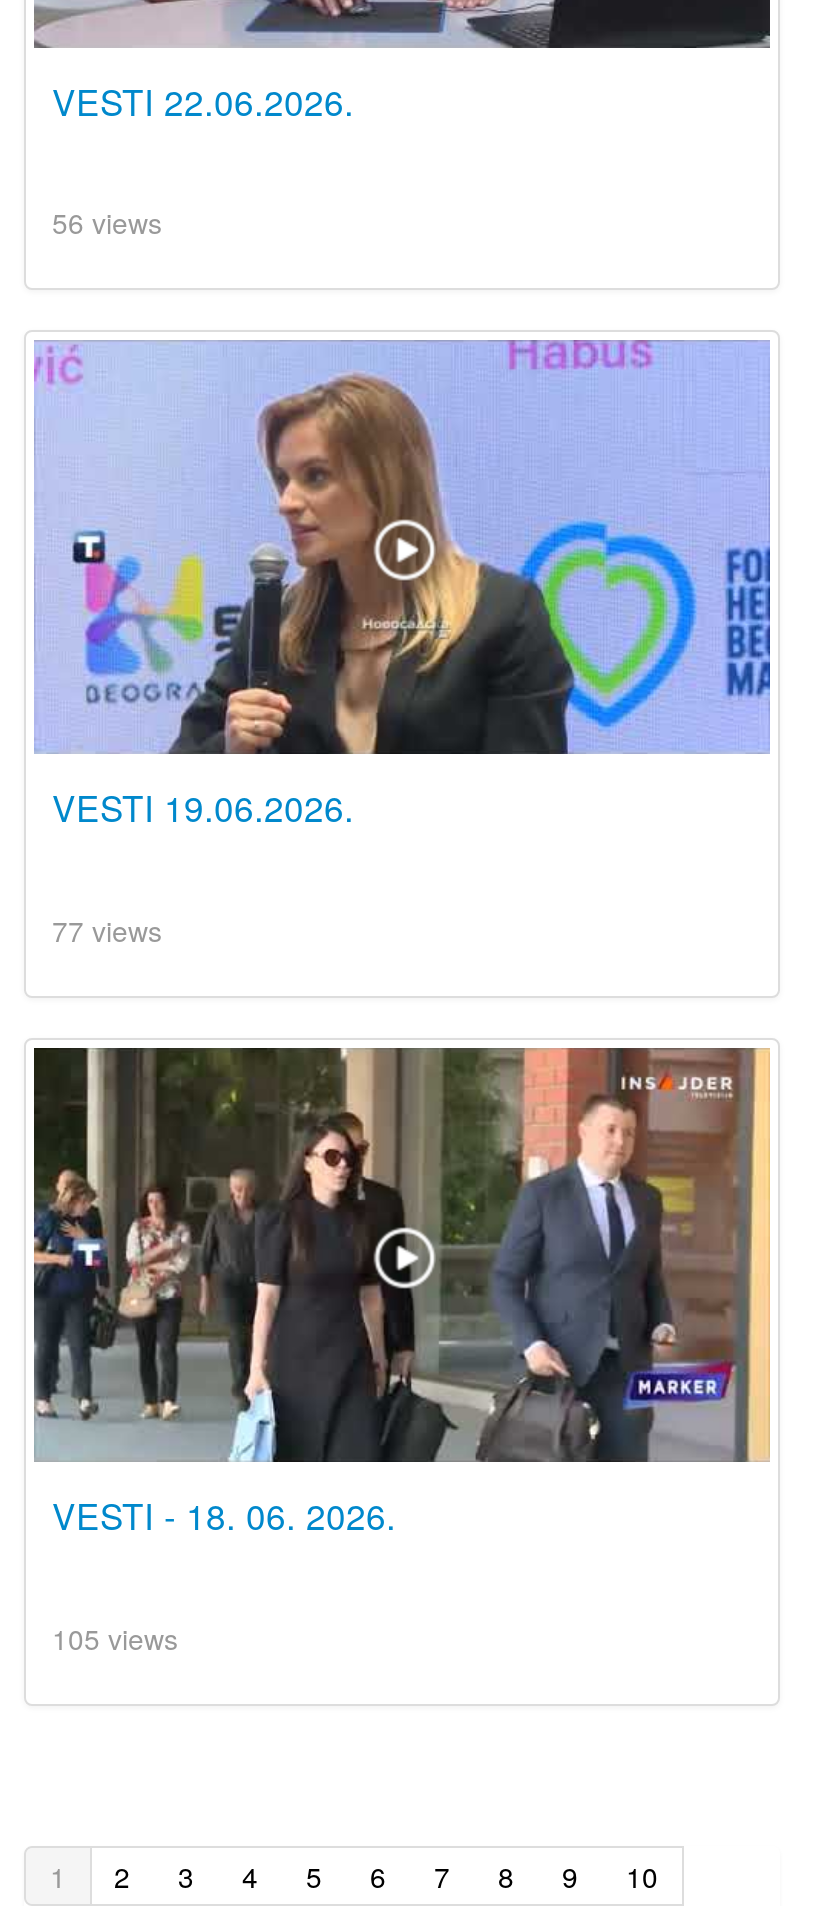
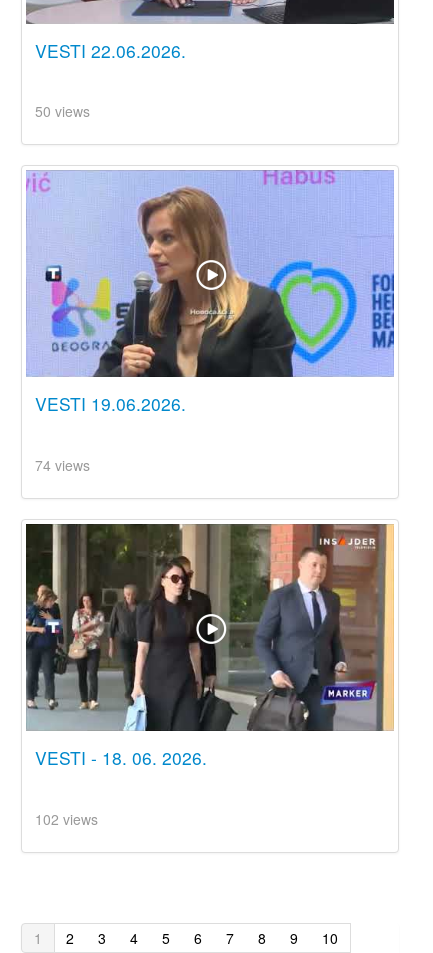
[52,203,162,243] 56 views -> [35,101,90,121] 50 views
[52,910,162,950] 77 views -> [35,455,90,475] 74 views
[52,1618,178,1658] 105 views -> [35,809,98,829] 102 views

